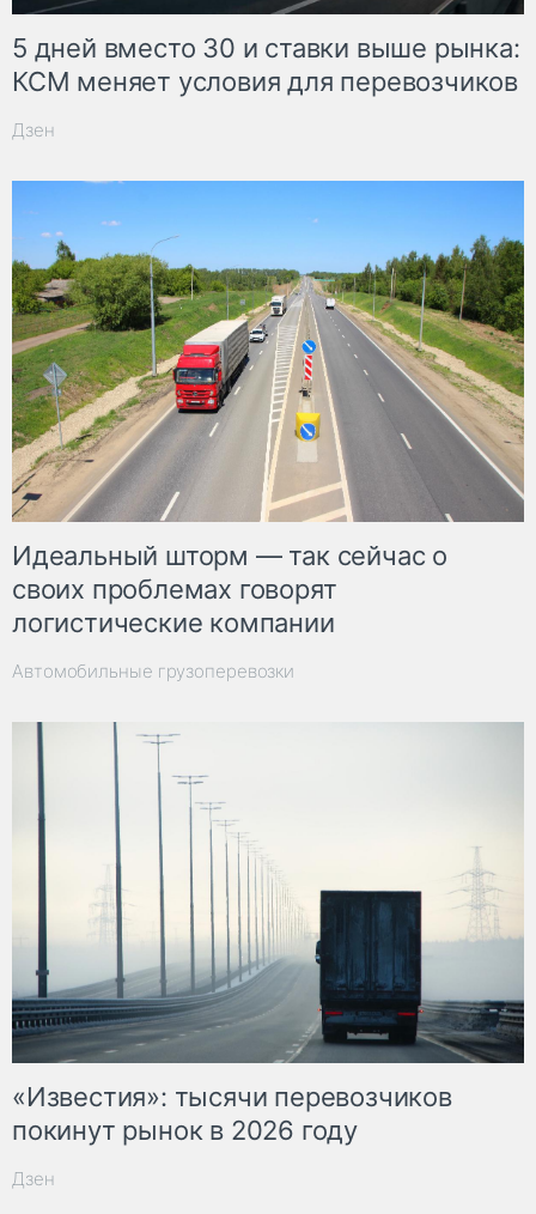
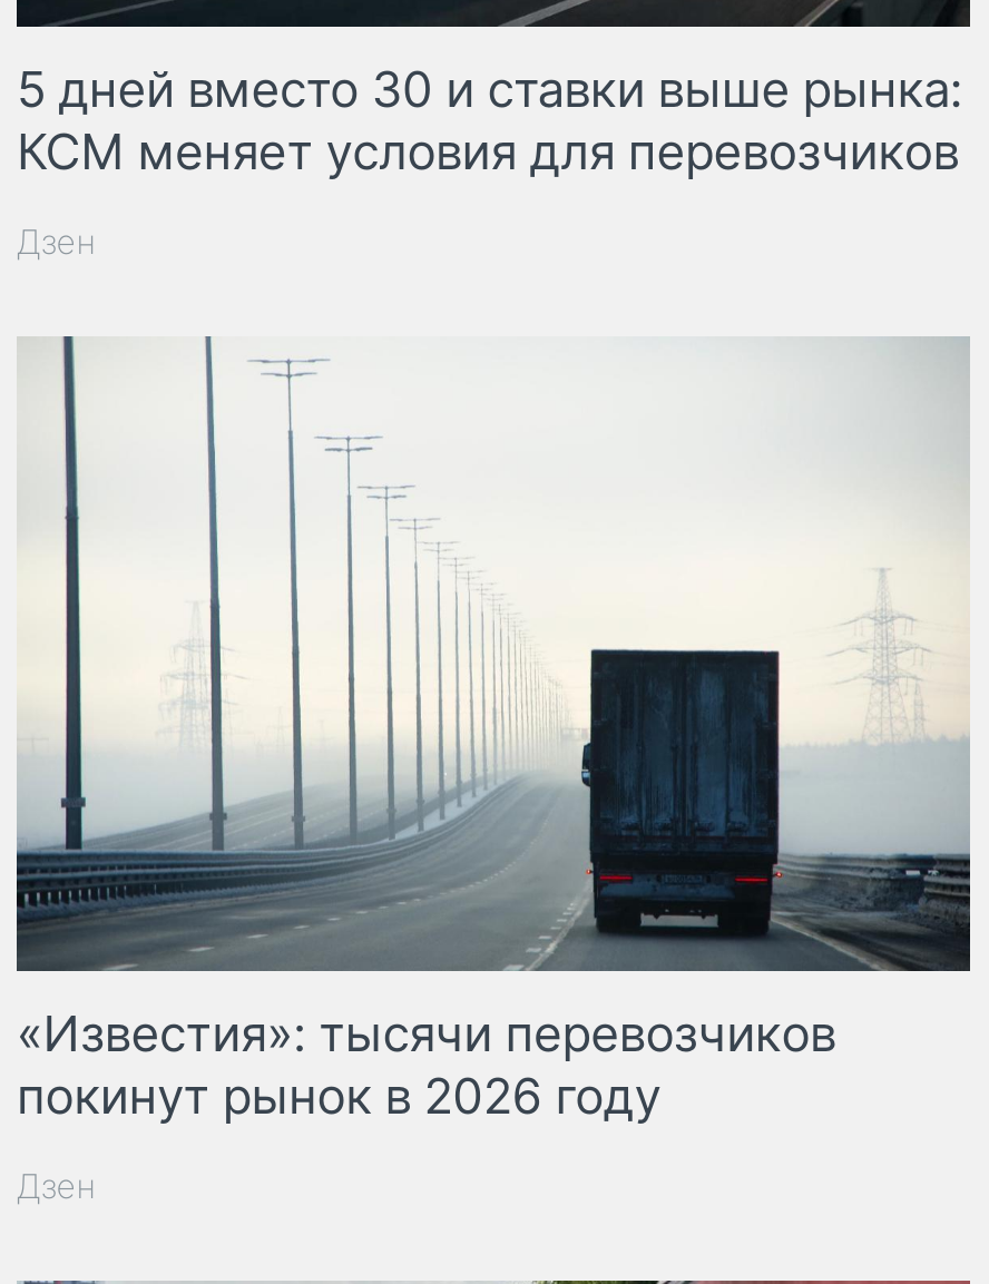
[11,180,525,682] [image] | Идеальный шторм — так сейчас о | своих проблемах говорят | логистические компании | Автомобильные грузоперевозки -> none

